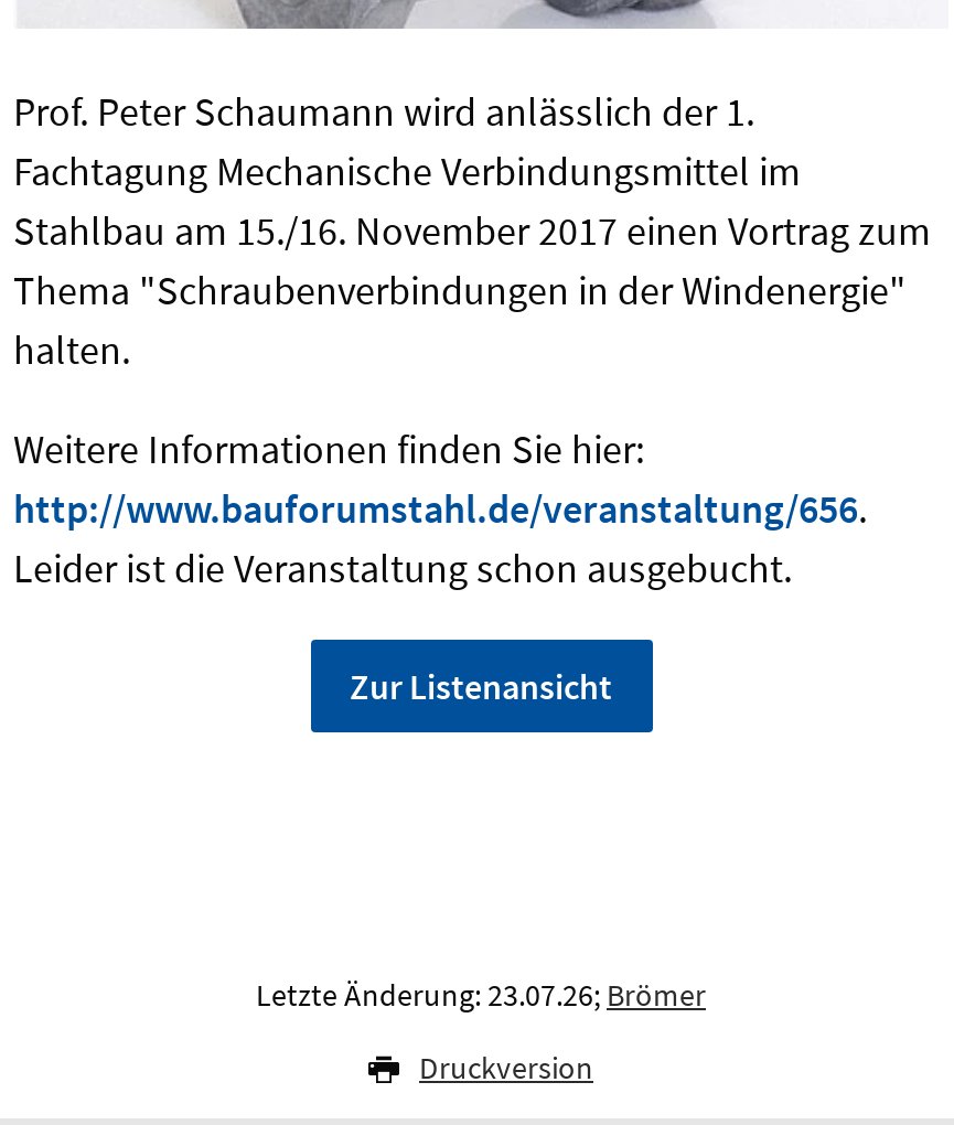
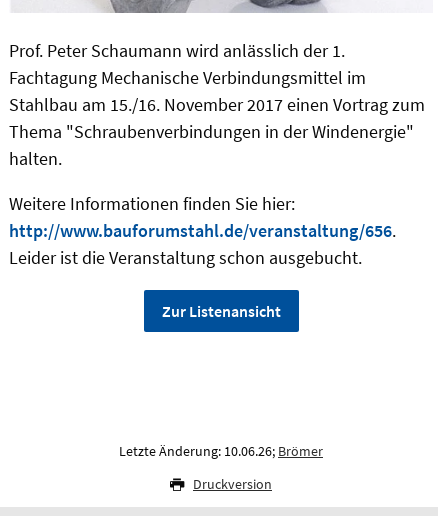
[256,974,706,1014] Letzte Änderung: 23.07.26; Brömer -> [119,441,323,459] Letzte Änderung: 10.06.26; Brömer

